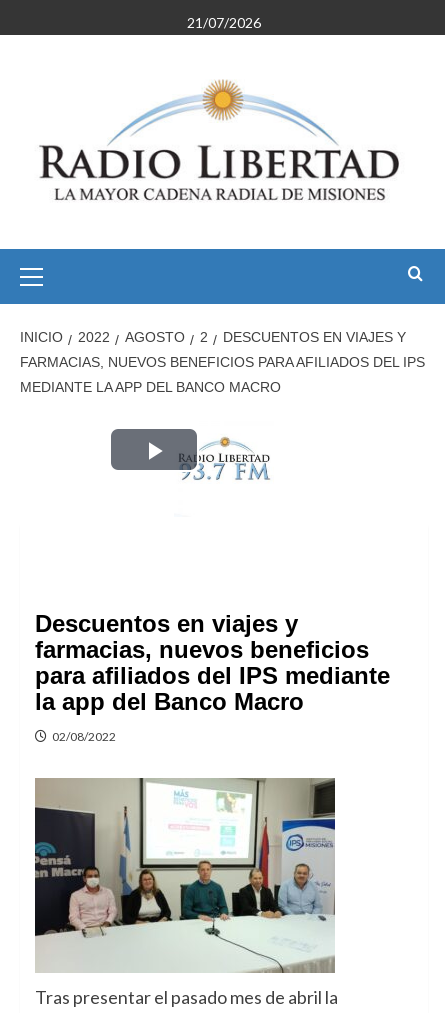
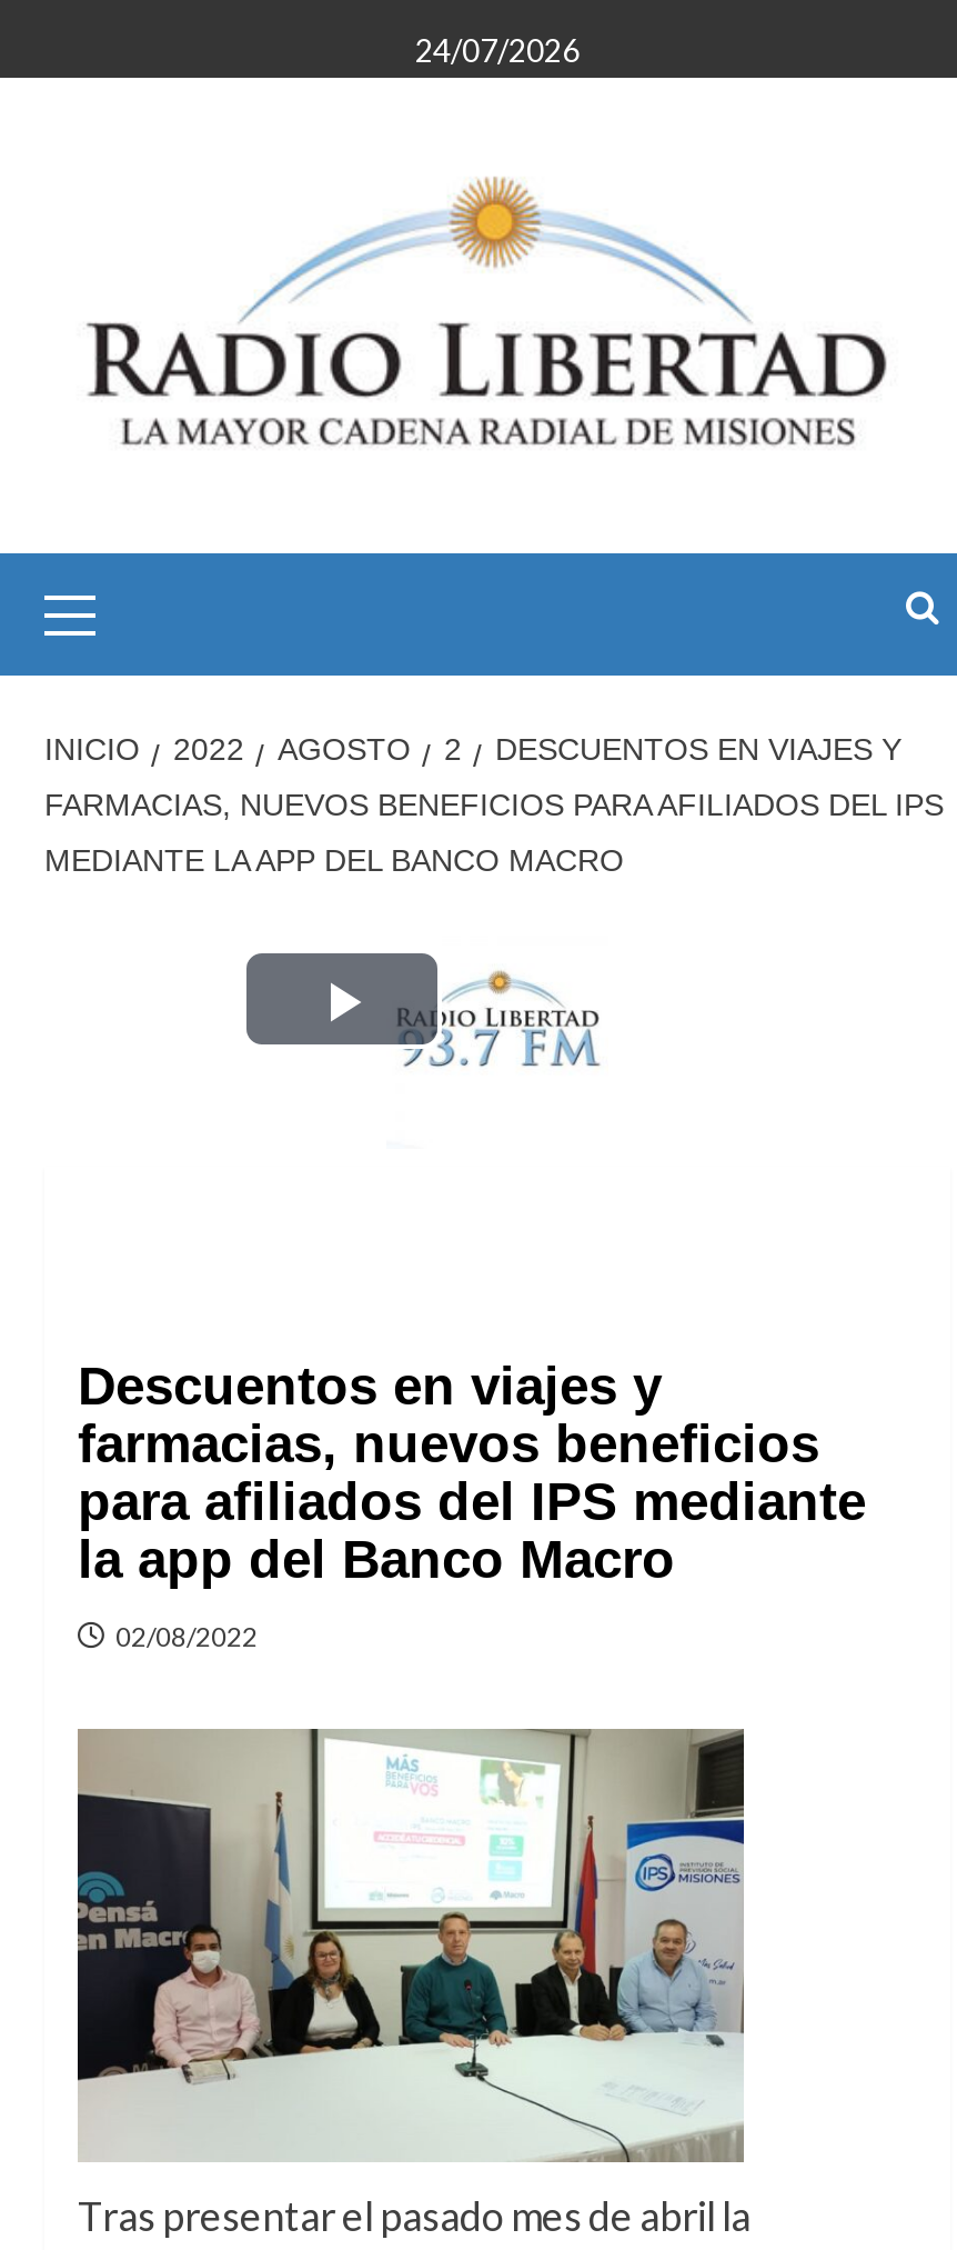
[187,14,261,31] 21/07/2026 -> [415,31,580,69] 24/07/2026

